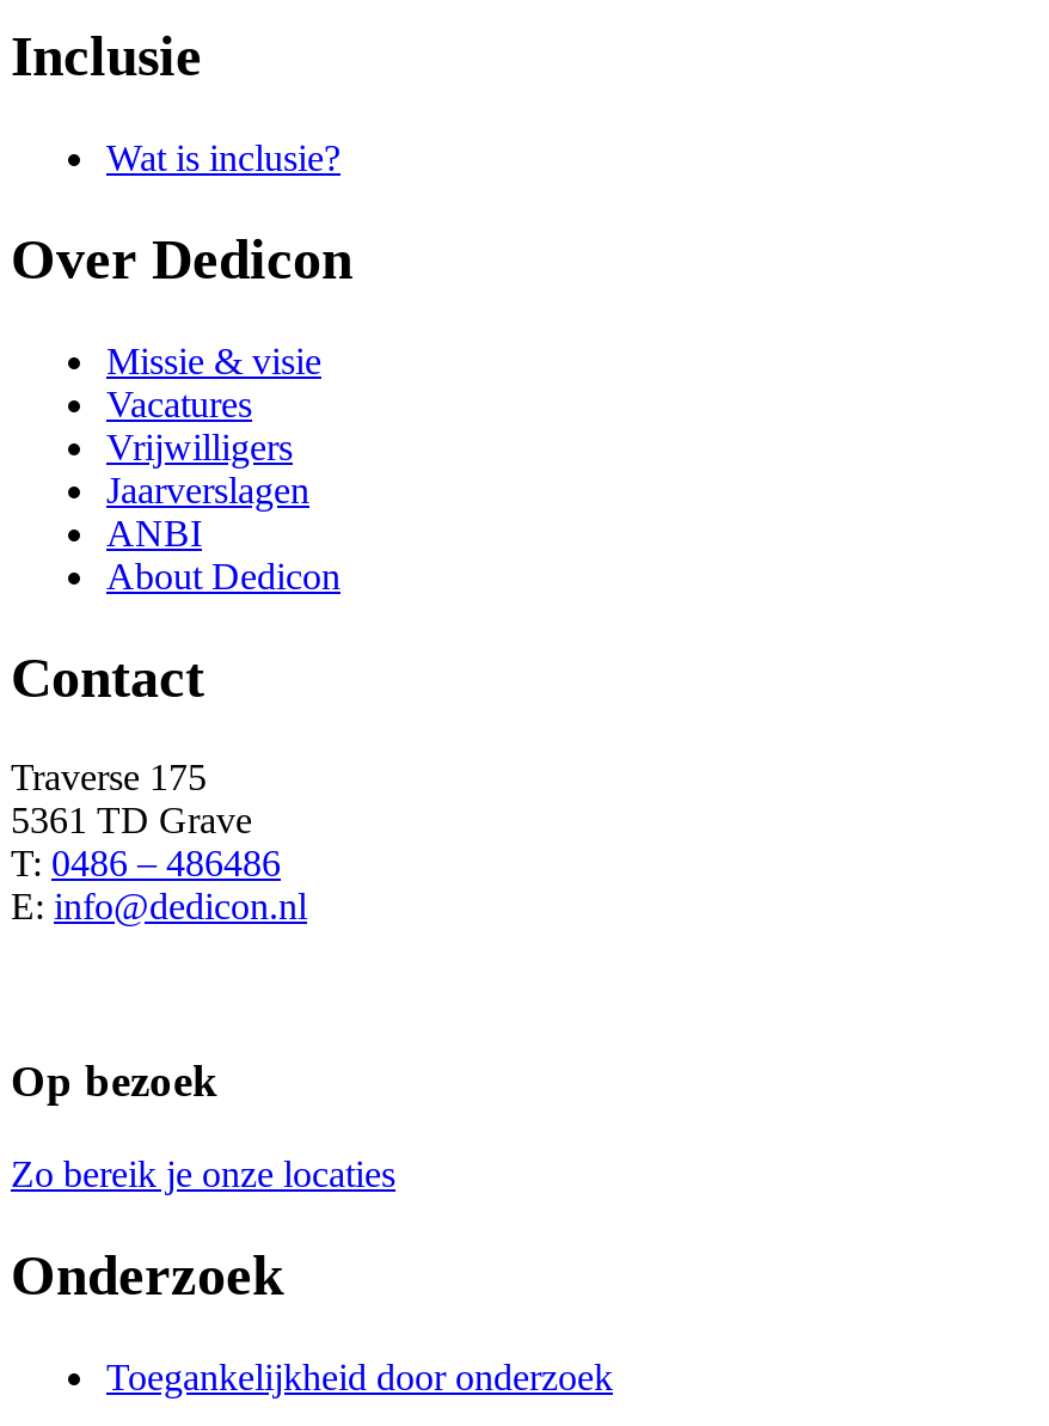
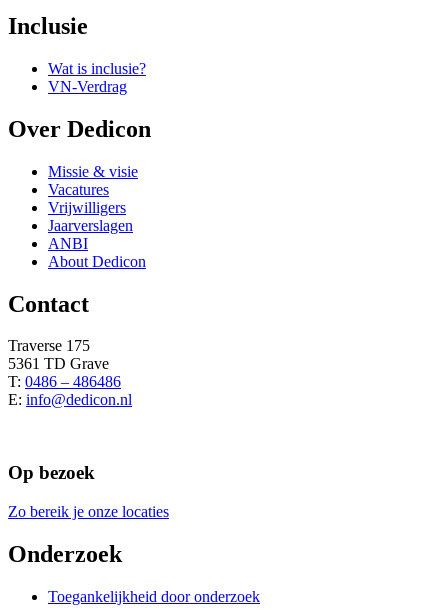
none -> [48,78,127,95] VN-Verdrag

